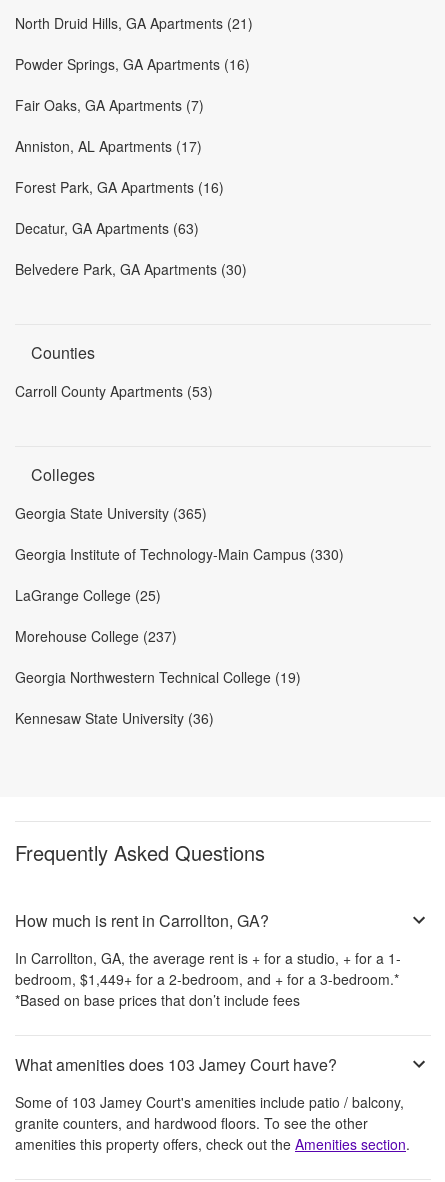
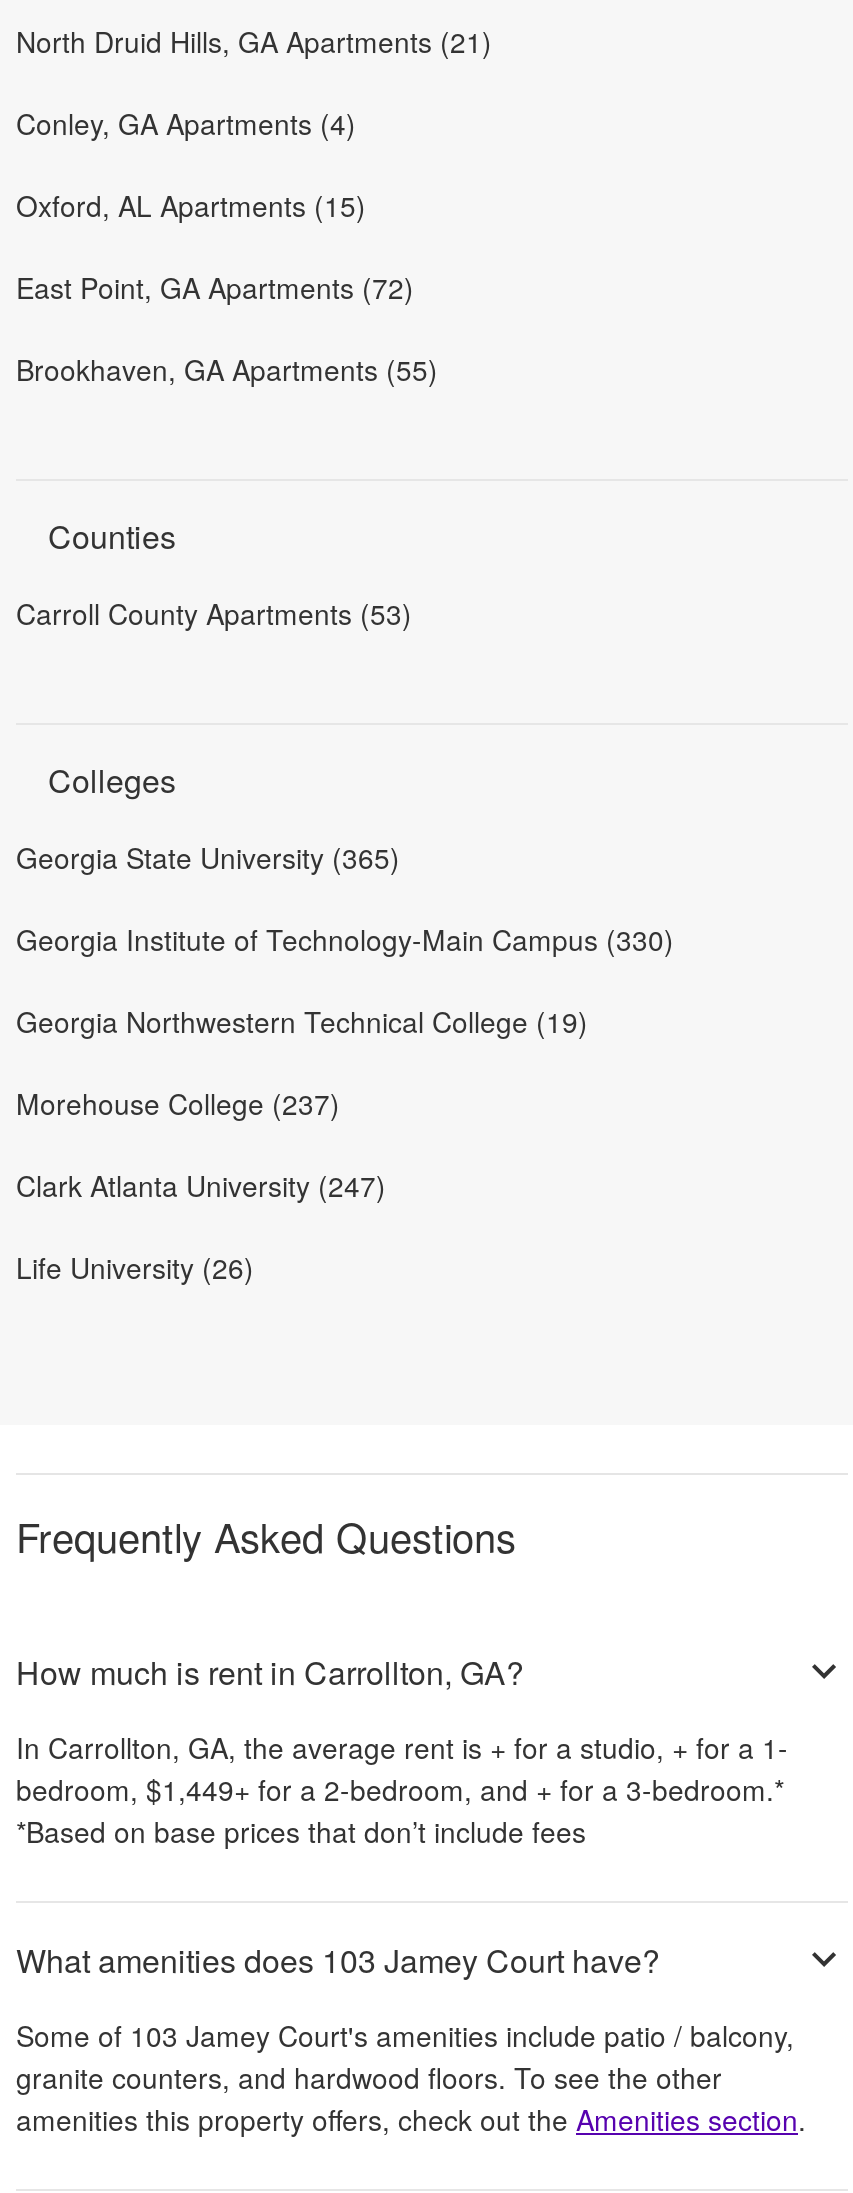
[15,54,250,279] Powder Springs, GA Apartments (16) | Fair Oaks, GA Apartments (7) | Anniston, AL Apartments (17) | Forest Park, GA Apartments (16) | Decatur, GA Apartments (63) | Belvedere Park, GA Apartments (30) -> [16,103,438,389] Conley, GA Apartments (4) | Oxford, AL Apartments (15) | East Point, GA Apartments (72) | Brookhaven, GA Apartments (55)
[15,585,161,605] LaGrange College (25) -> none
none -> [16,1165,386,1205] Clark Atlanta University (247)
moved [15,667,301,687] -> [16,1001,588,1041]: Georgia Northwestern Technical College (19)
[15,708,214,728] Kennesaw State University (36) -> [16,1247,254,1287] Life University (26)

